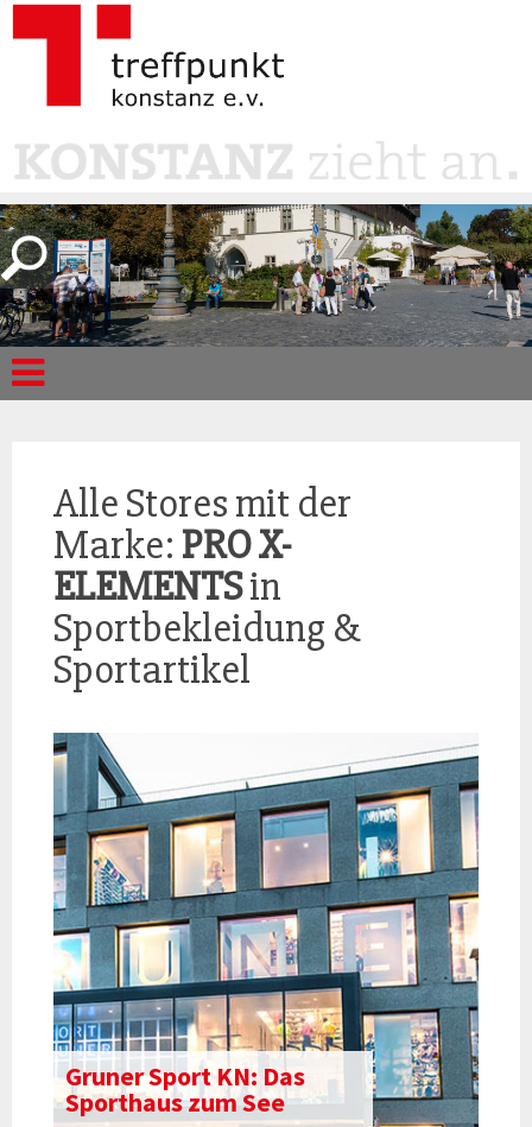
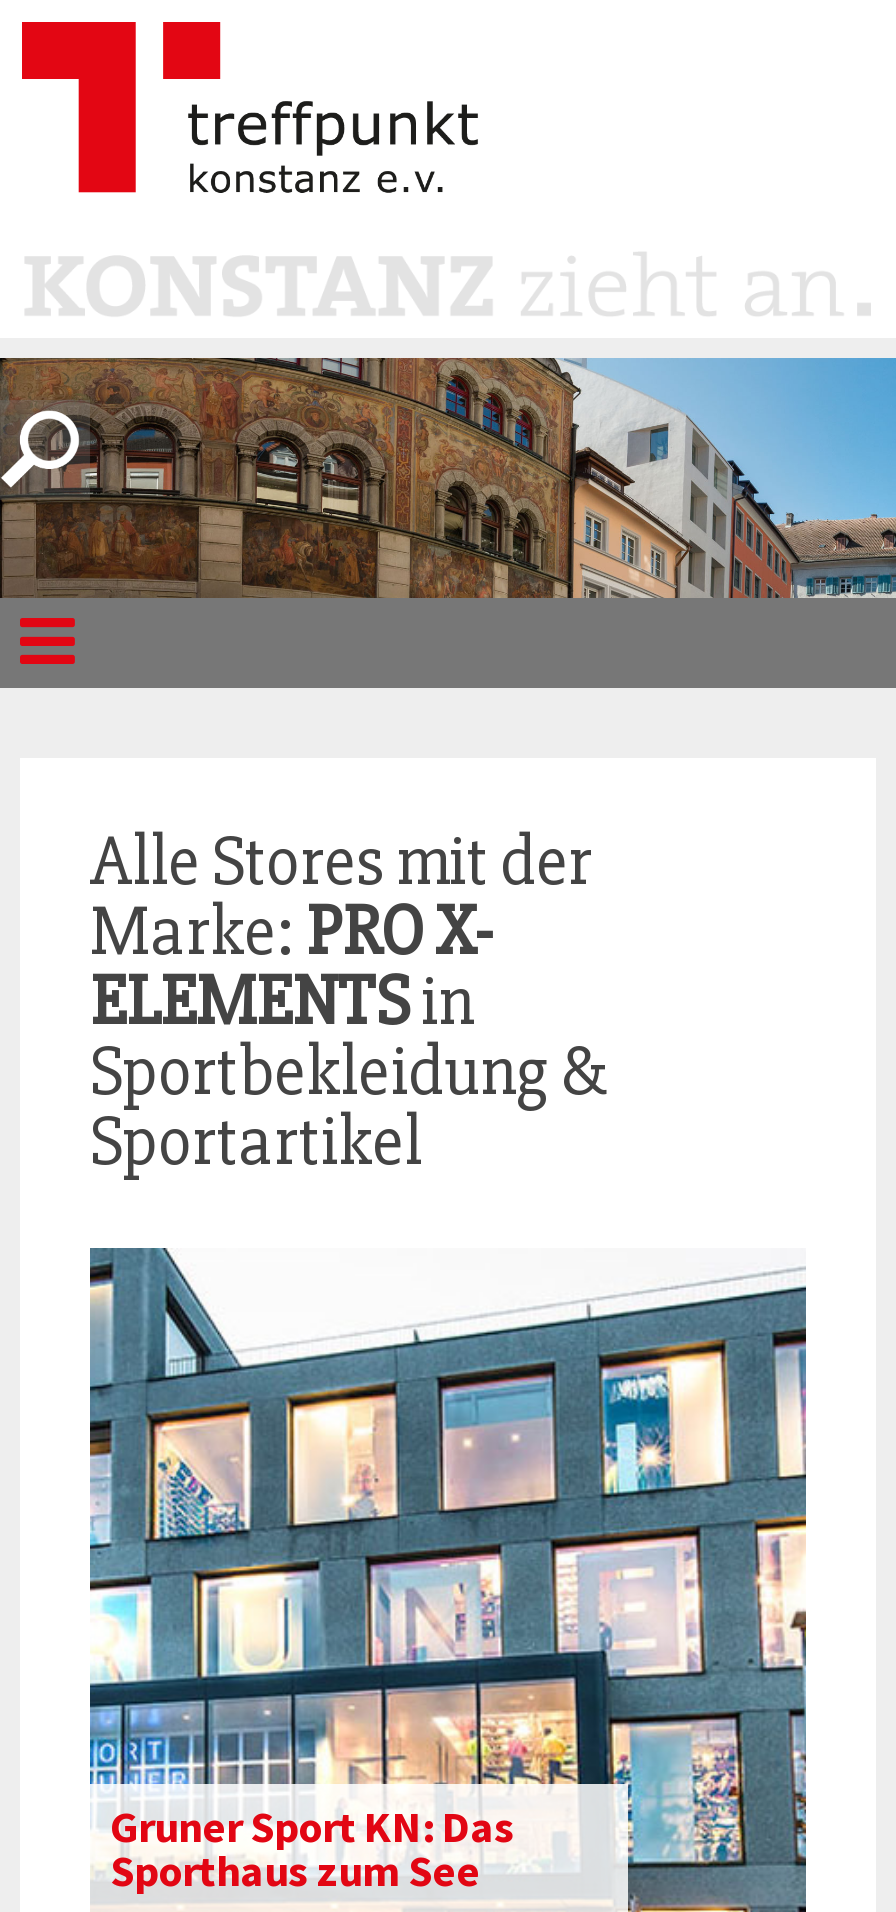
[4,203,528,348] [image] -> [6,356,890,600] [image]

